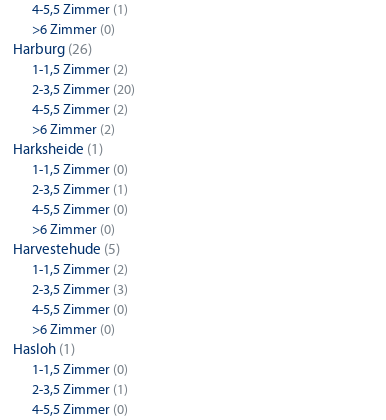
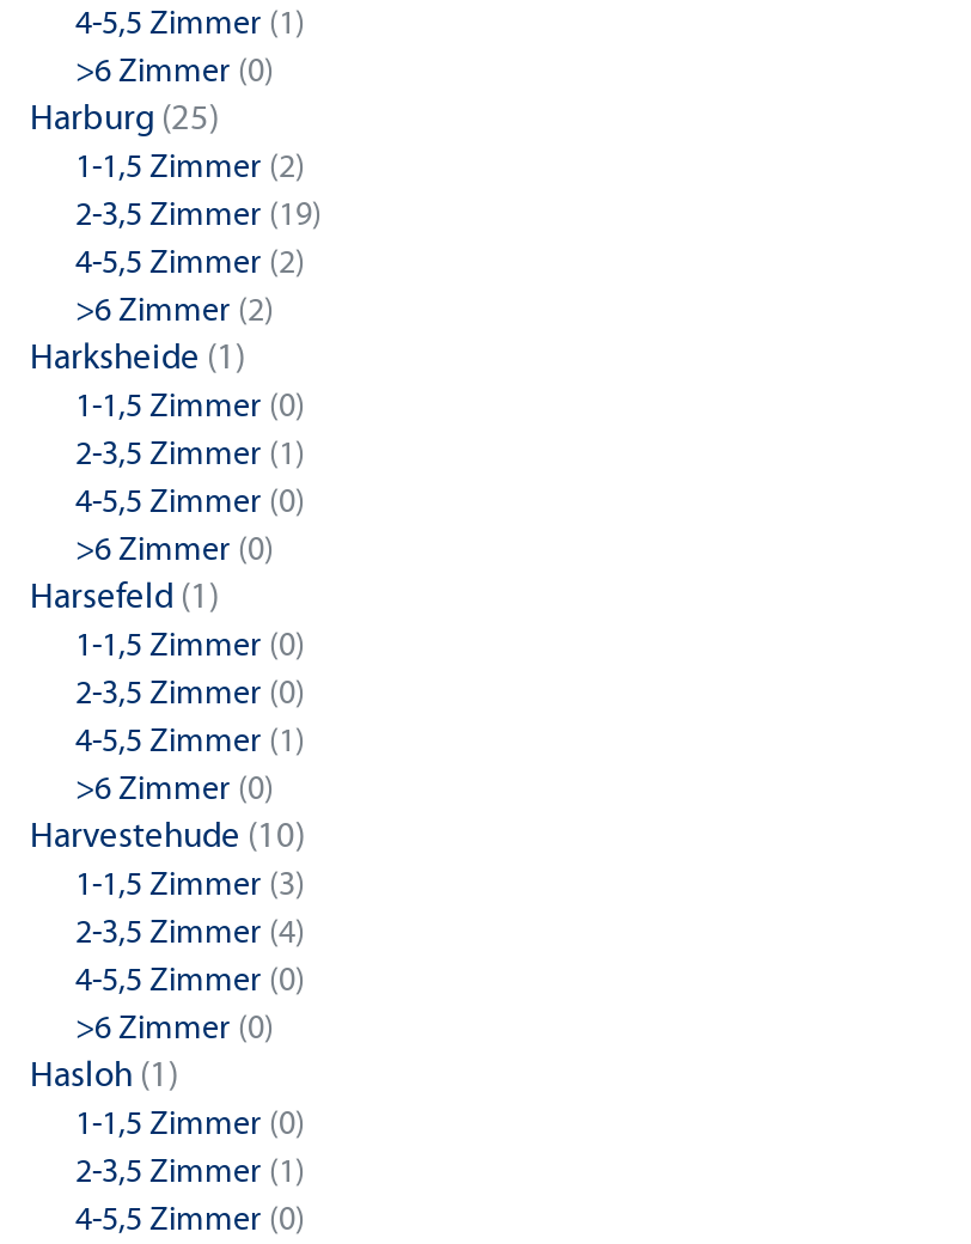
[13,41,92,58] Harburg (26) -> [30,98,219,139] Harburg (25)
[32,82,135,98] 2-3,5 Zimmer (20) -> [75,196,322,234] 2-3,5 Zimmer (19)
[13,241,128,298] Harvestehude (5) | 1-1,5 Zimmer (2) | 2-3,5 Zimmer (3) -> [30,577,305,952] Harsefeld (1) | 1-1,5 Zimmer (0) | 2-3,5 Zimmer (0) | 4-5,5 Zimmer (1) | >6 Zimmer (0) | Harvestehude (10) | 1-1,5 Zimmer (3) | 2-3,5 Zimmer (4)

